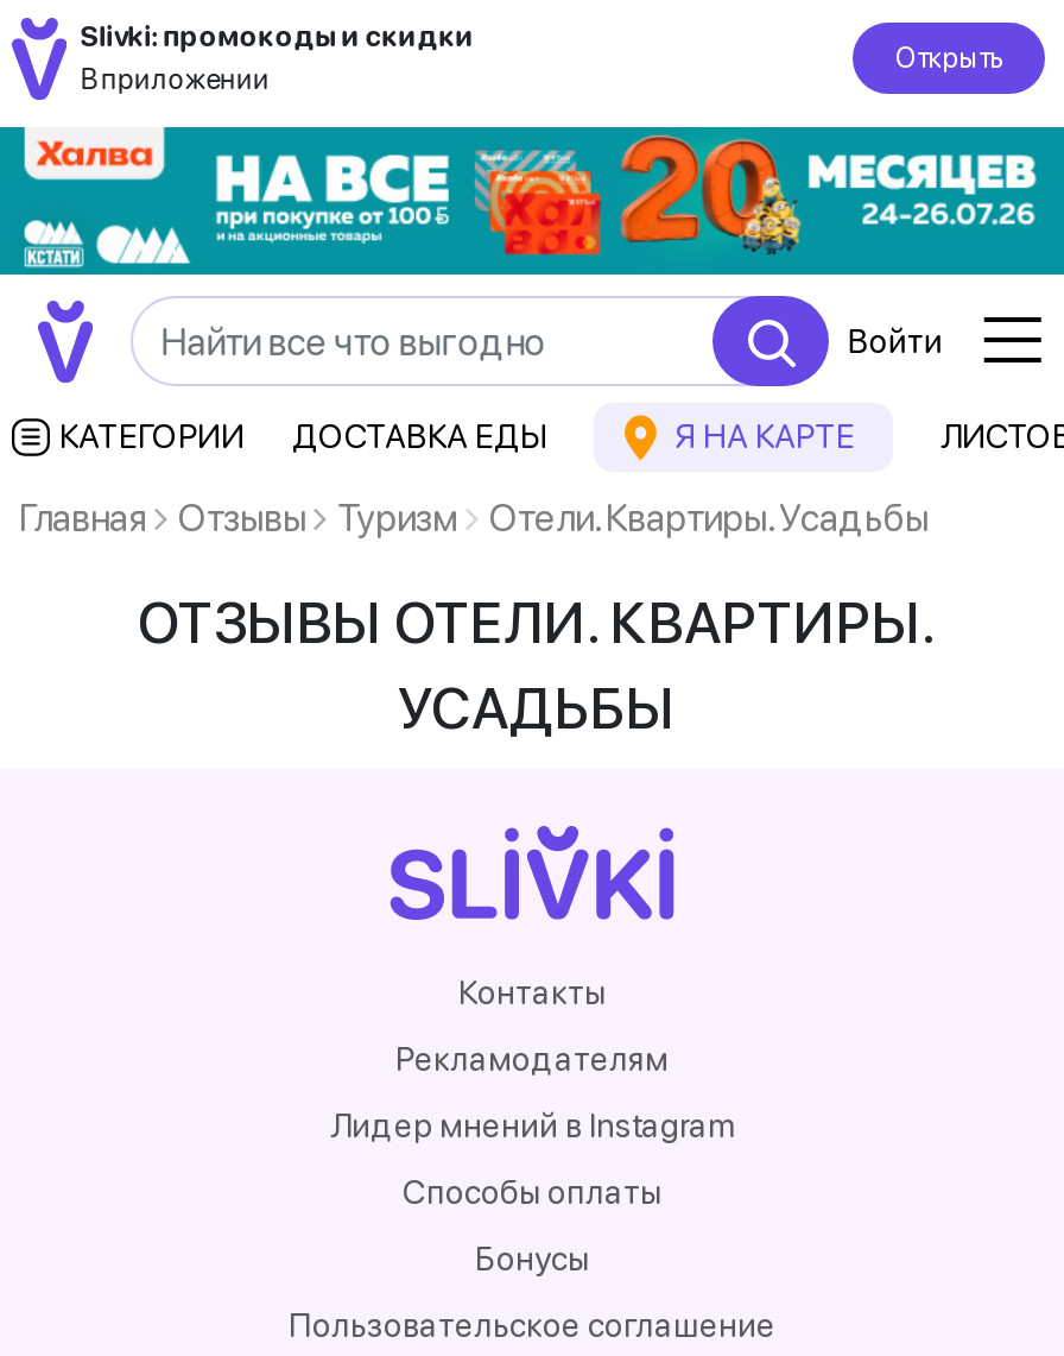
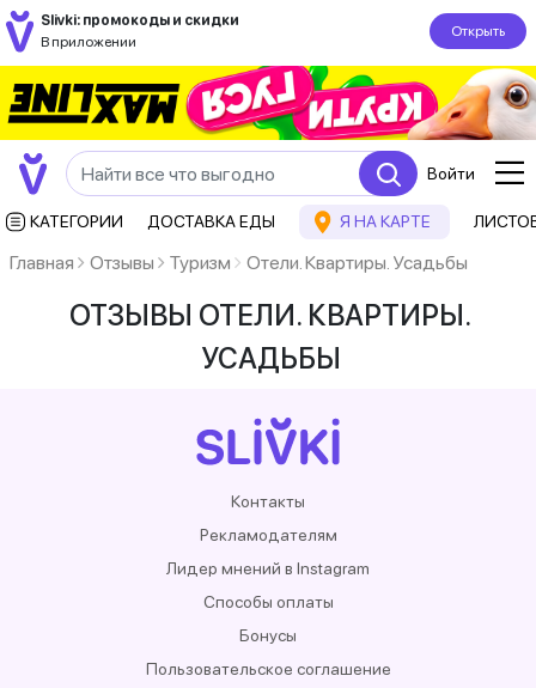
[7,125,1057,277] [image] -> [4,65,532,141] [image]

